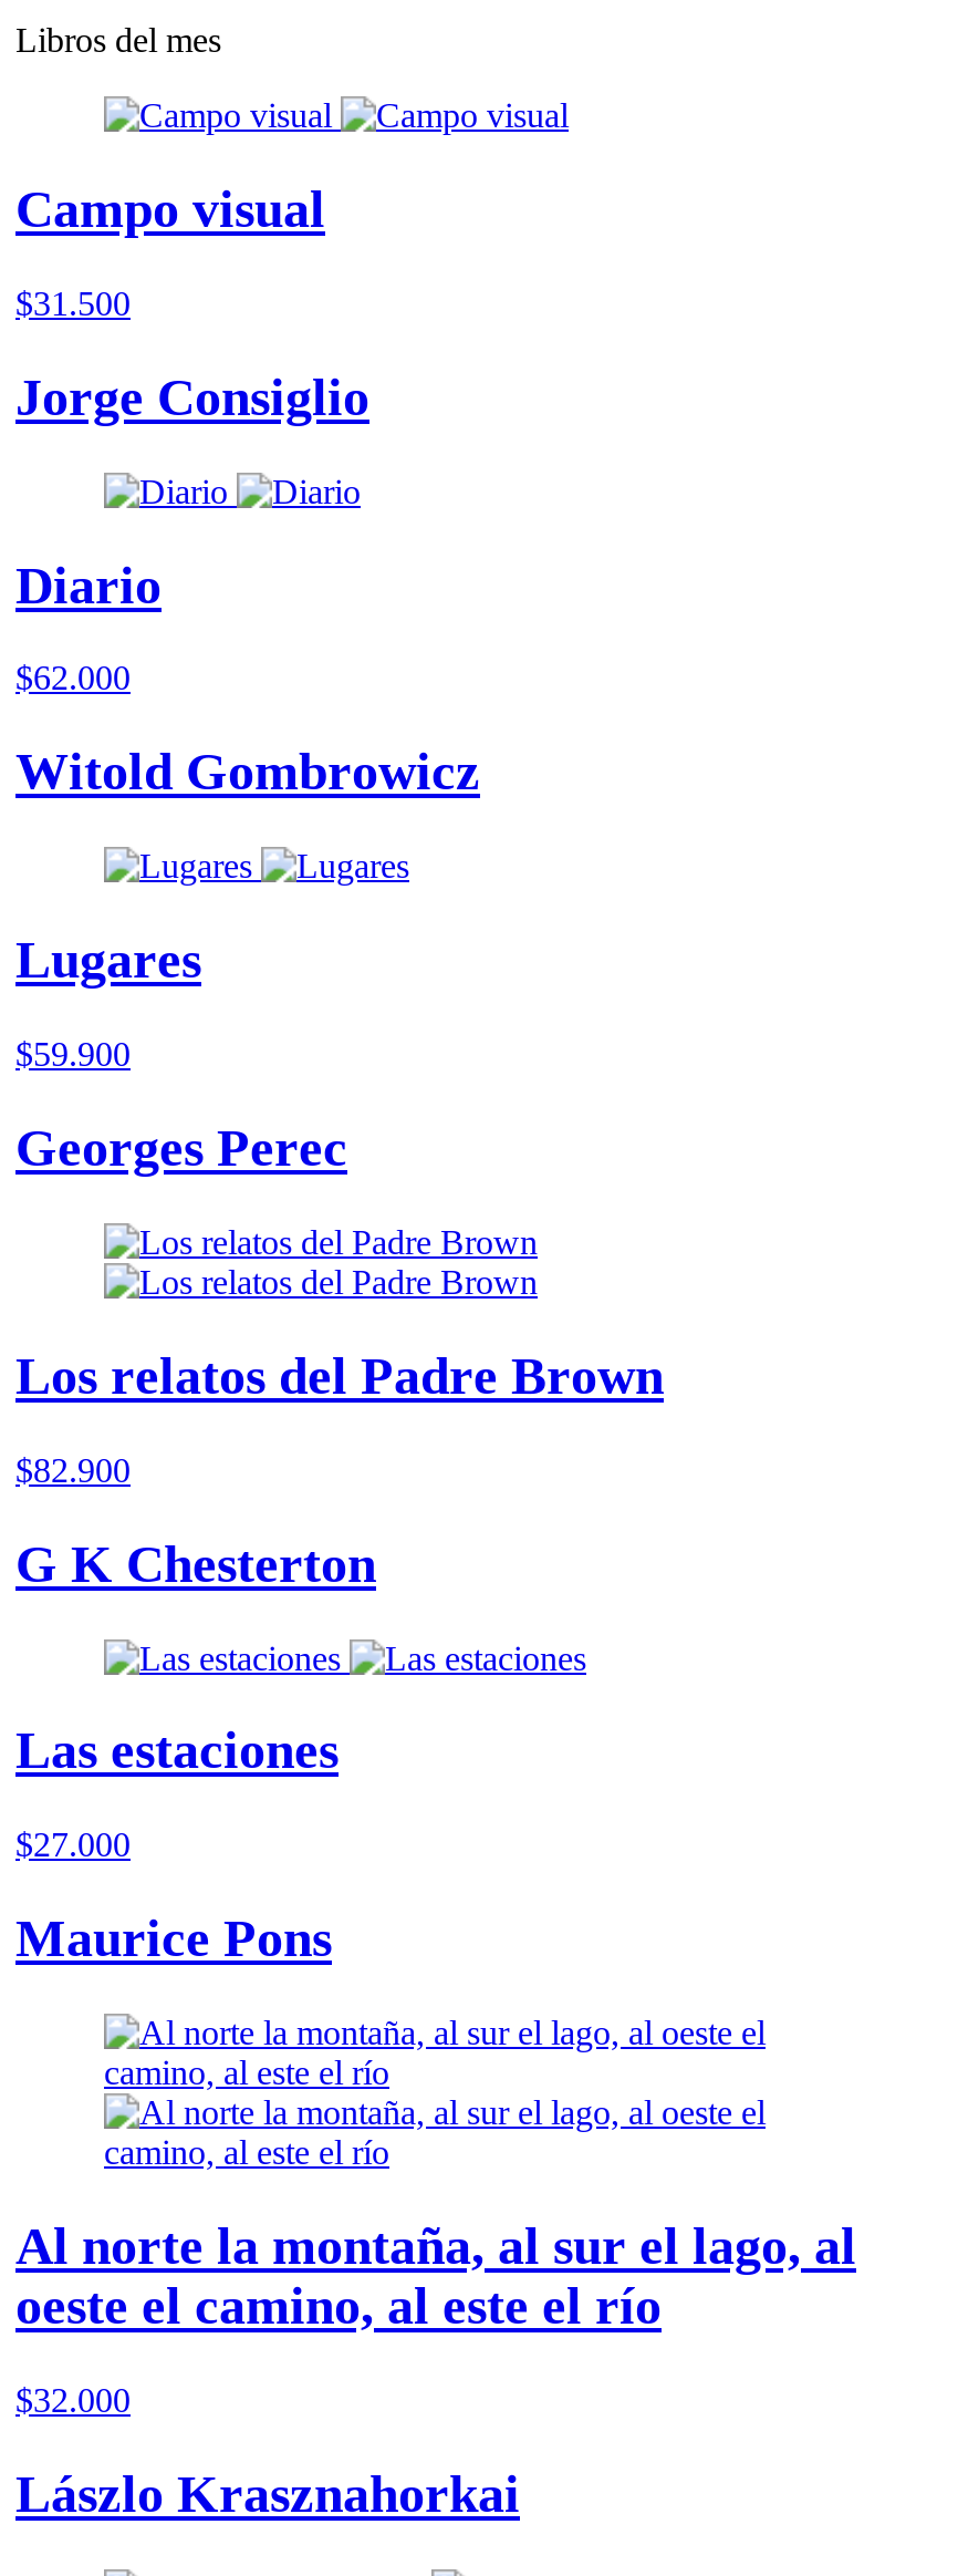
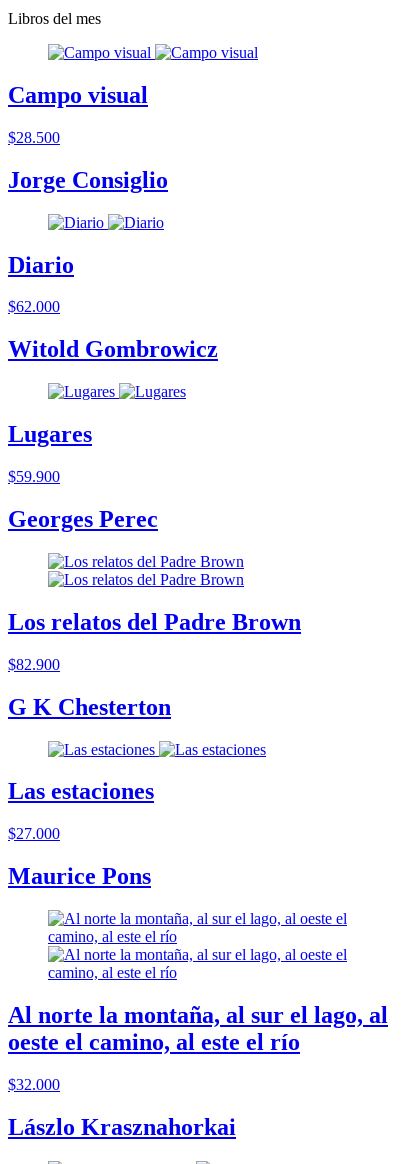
[15,284,131,322] $31.500 -> [8,129,60,146] $28.500

